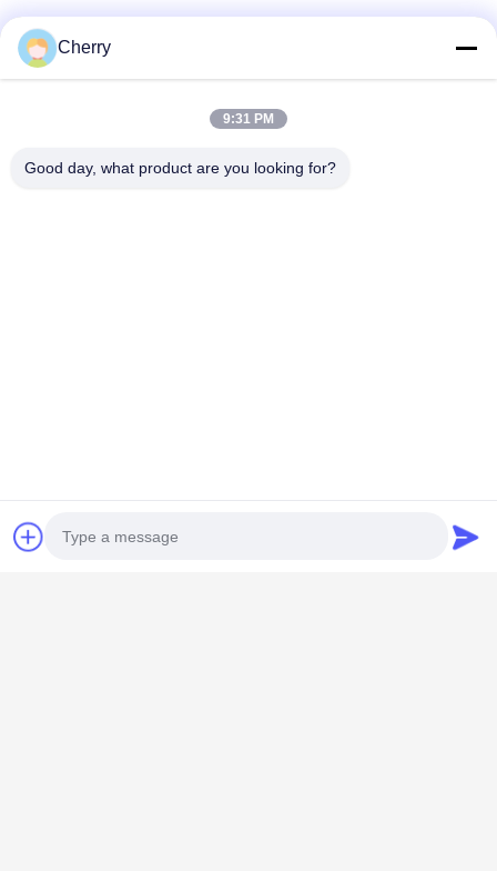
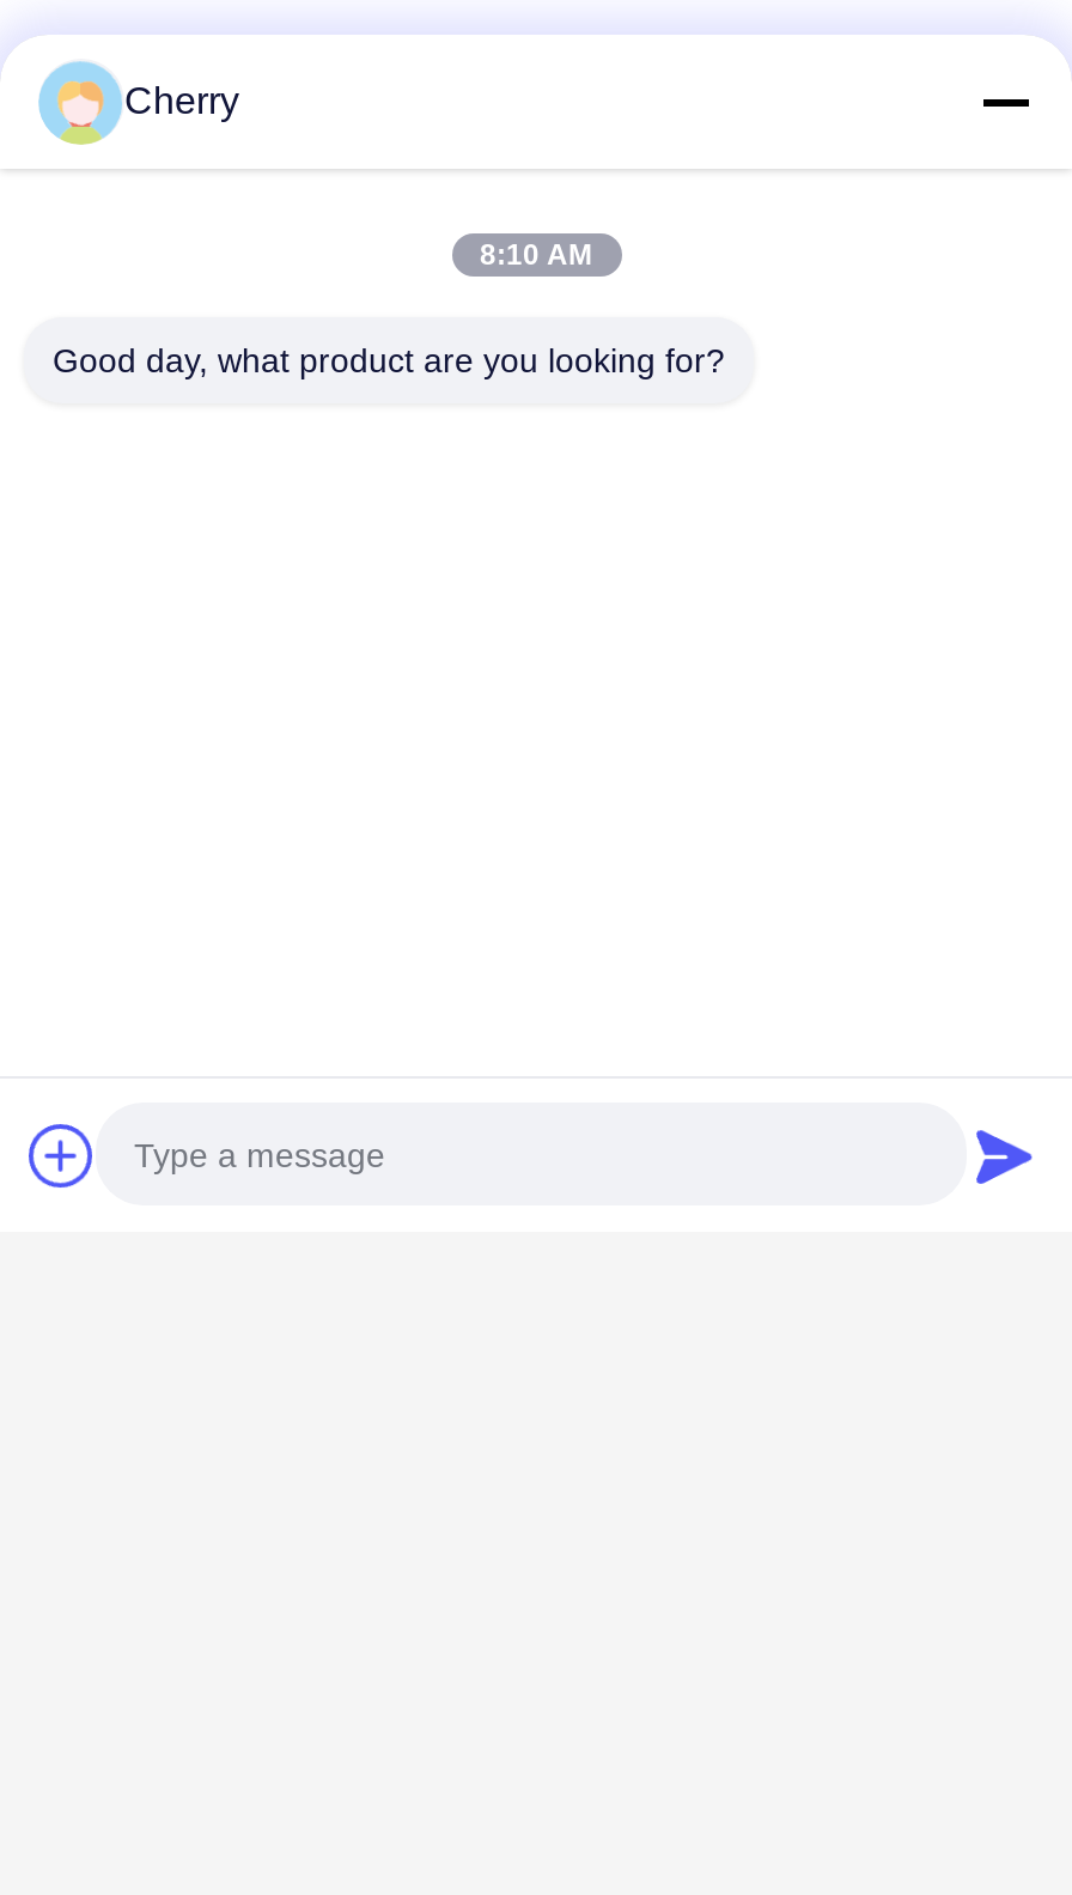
[223,111,274,127] 9:31 PM -> [480,238,592,272] 8:10 AM

